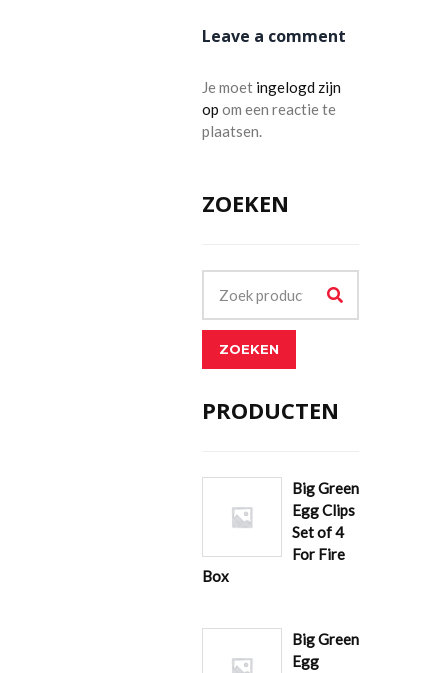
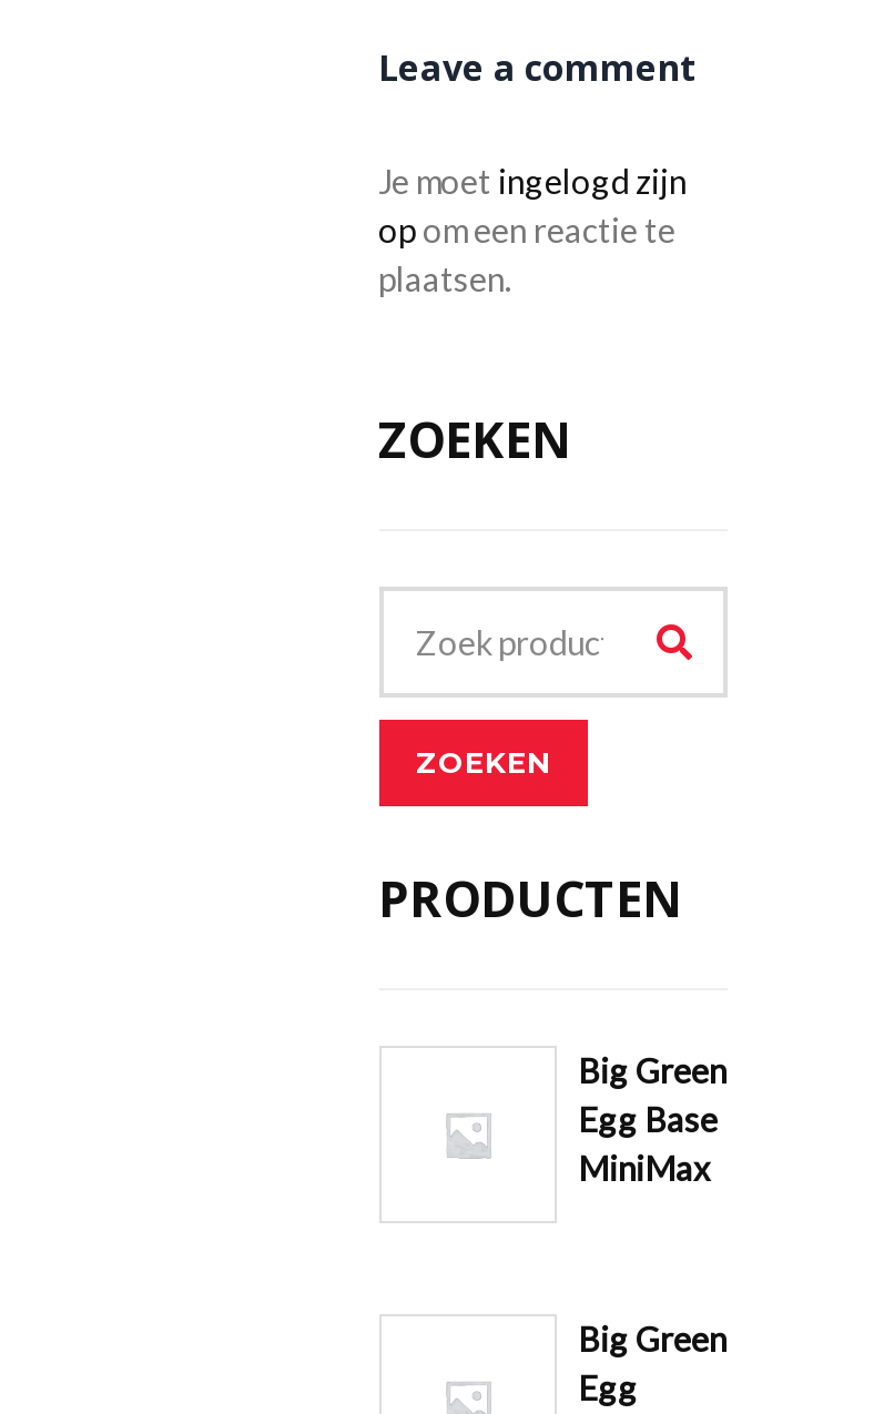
[201,501,354,585] Egg Clips | Set of 4 | For Fire | Box -> [578,1100,718,1189] Egg Base | MiniMax

